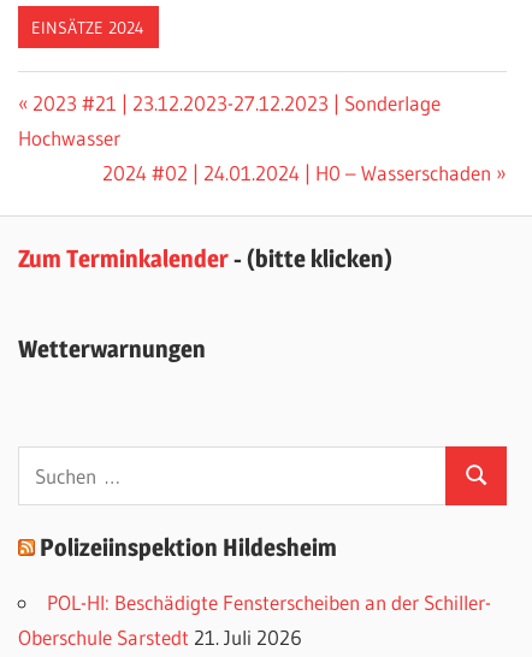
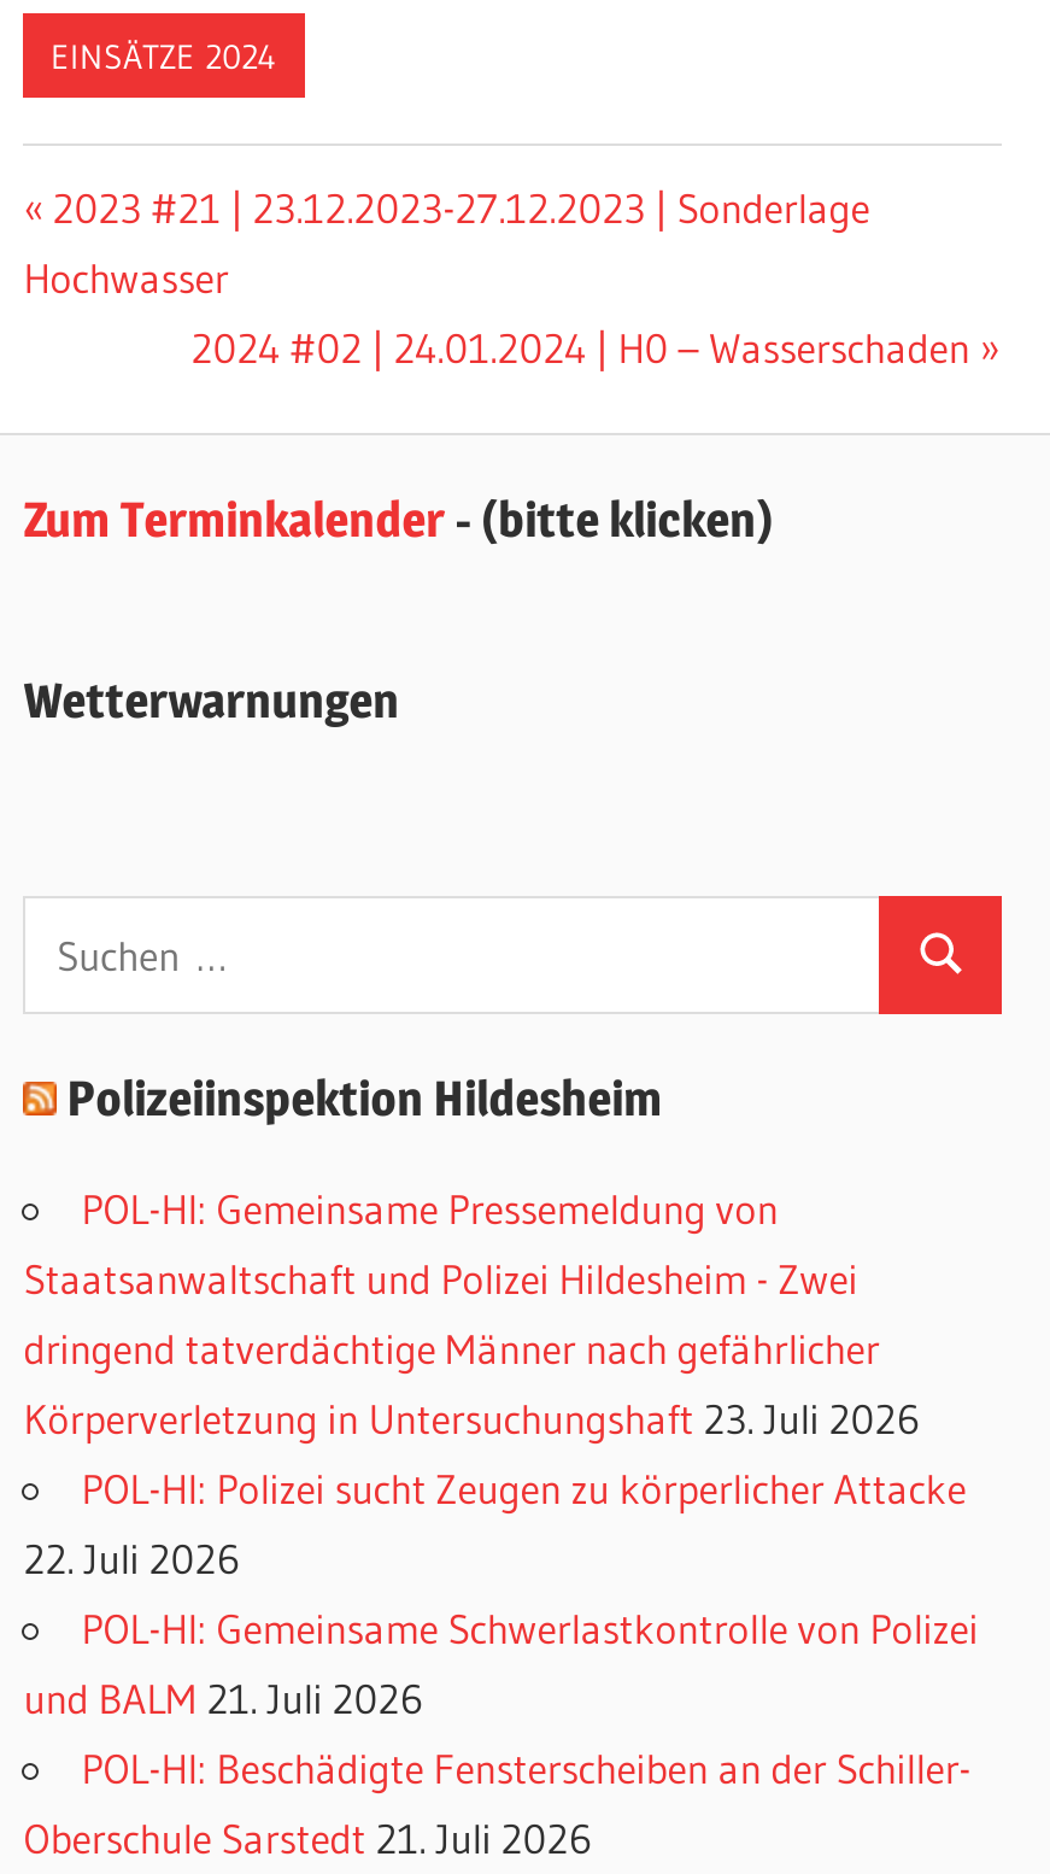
none -> [23,1183,978,1723] POL-HI: Gemeinsame Pressemeldung von | Staatsanwaltschaft und Polizei Hildesheim - Zwei | dringend tatverdächtige Männer nach gefährlicher | Körperverletzung in Untersuchungshaft 23. Juli 2026 | POL-HI: Polizei sucht Zeugen zu körperlicher Attacke | 22. Juli 2026 | POL-HI: Gemeinsame Schwerlastkontrolle von Polizei | und BALM 21. Juli 2026

